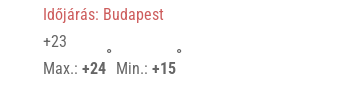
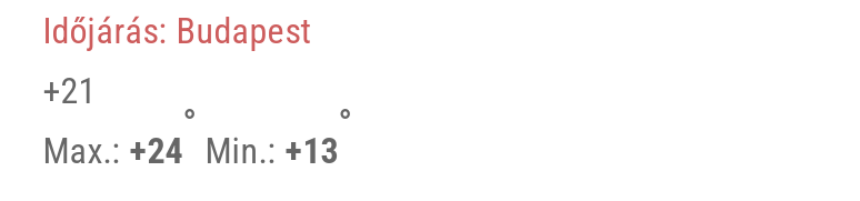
[43,32,67,51] +23 -> [43,69,96,111] +21
[43,59,176,78] Max.: +24 Min.: +15 -> [43,129,338,171] Max.: +24 Min.: +13

